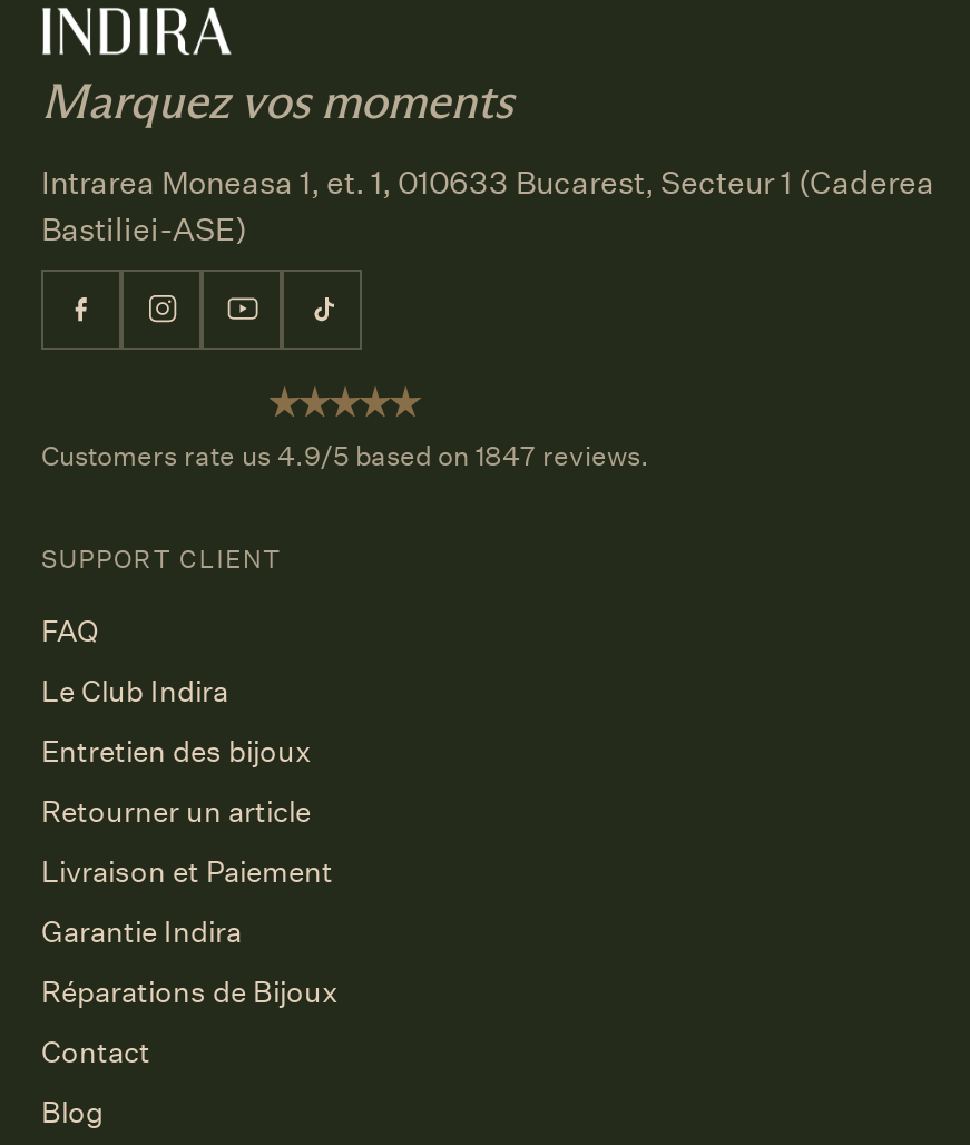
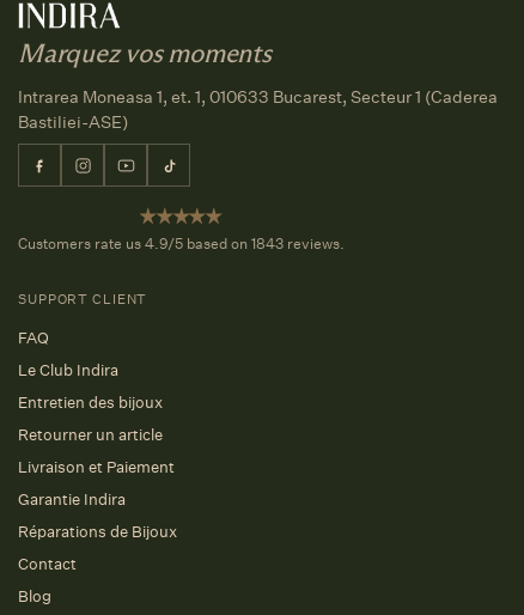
[41,438,649,472] Customers rate us 4.9/5 based on 1847 reviews. -> [18,235,345,253] Customers rate us 4.9/5 based on 1843 reviews.

